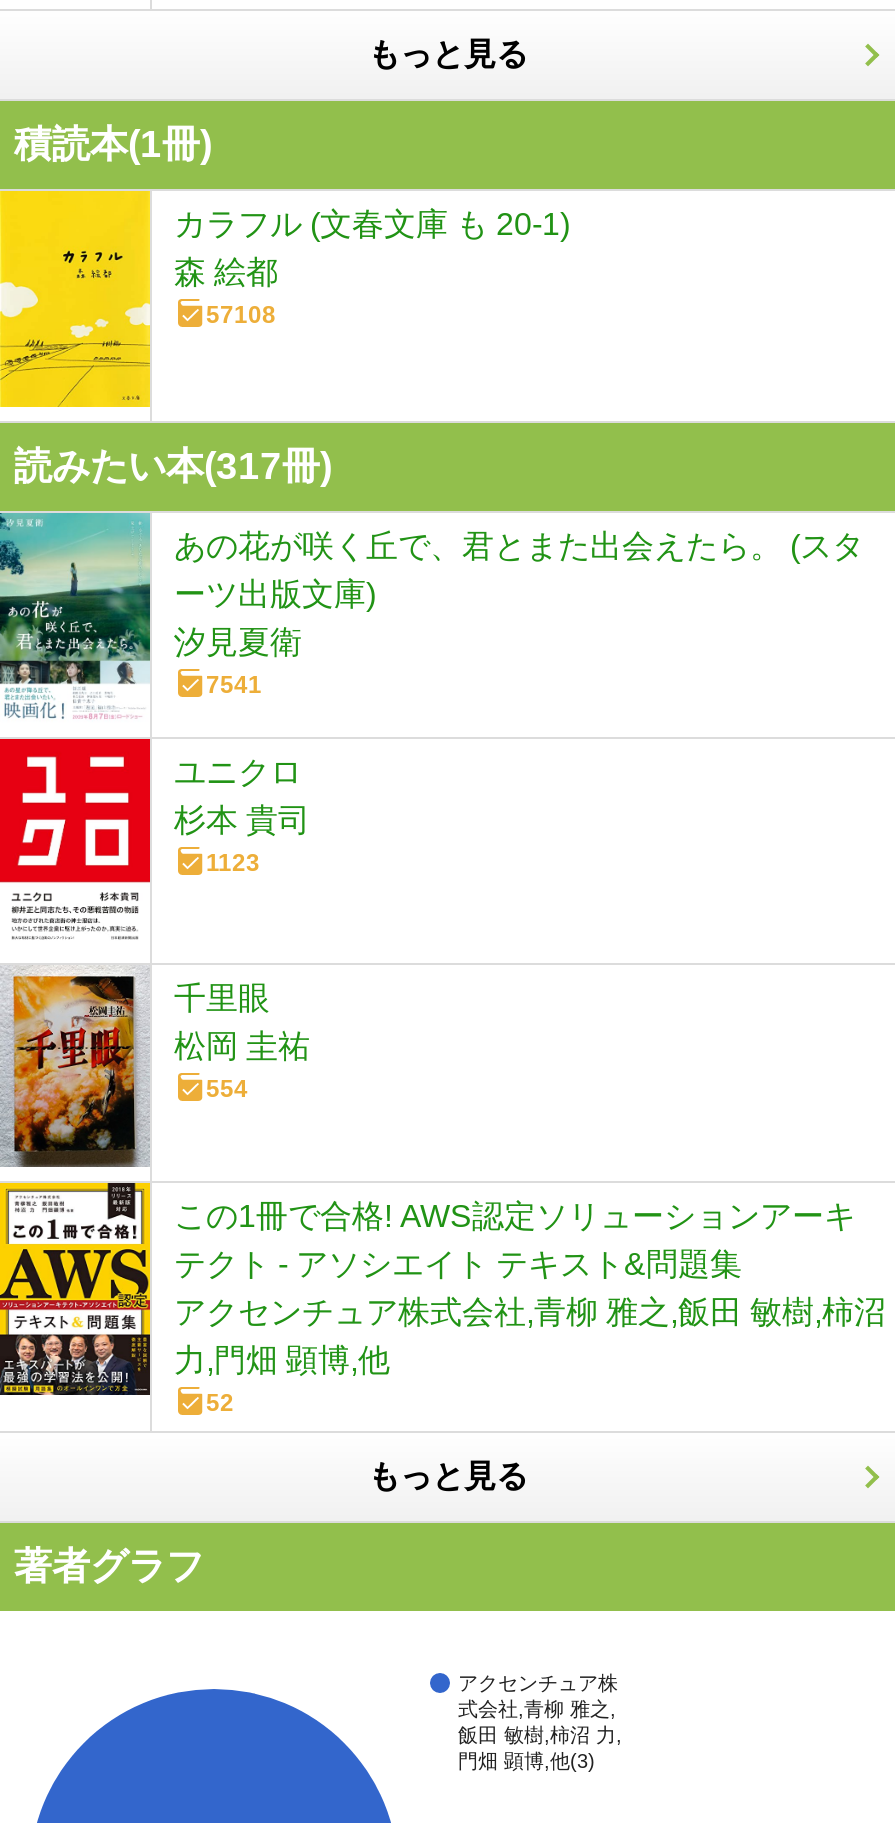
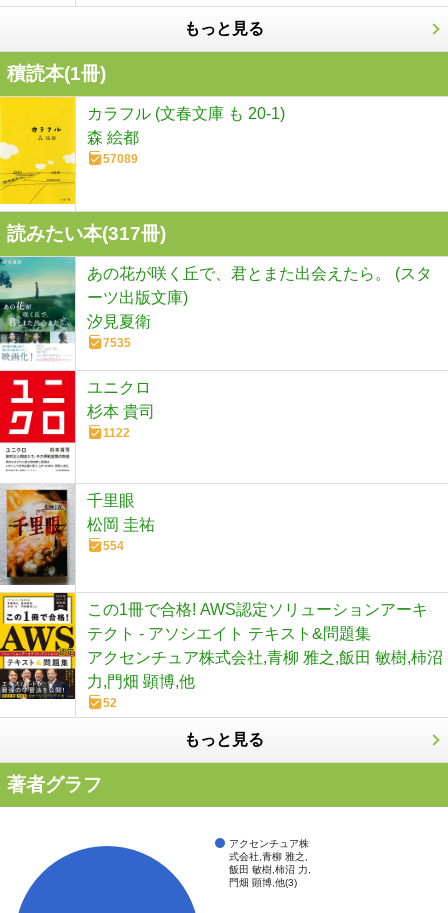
[206,300,276,328] 57108 -> [103,152,138,166] 57089
[206,670,262,698] 7541 -> [103,336,131,350] 7535
[206,848,260,876] 1123 -> [103,425,130,439] 1122

